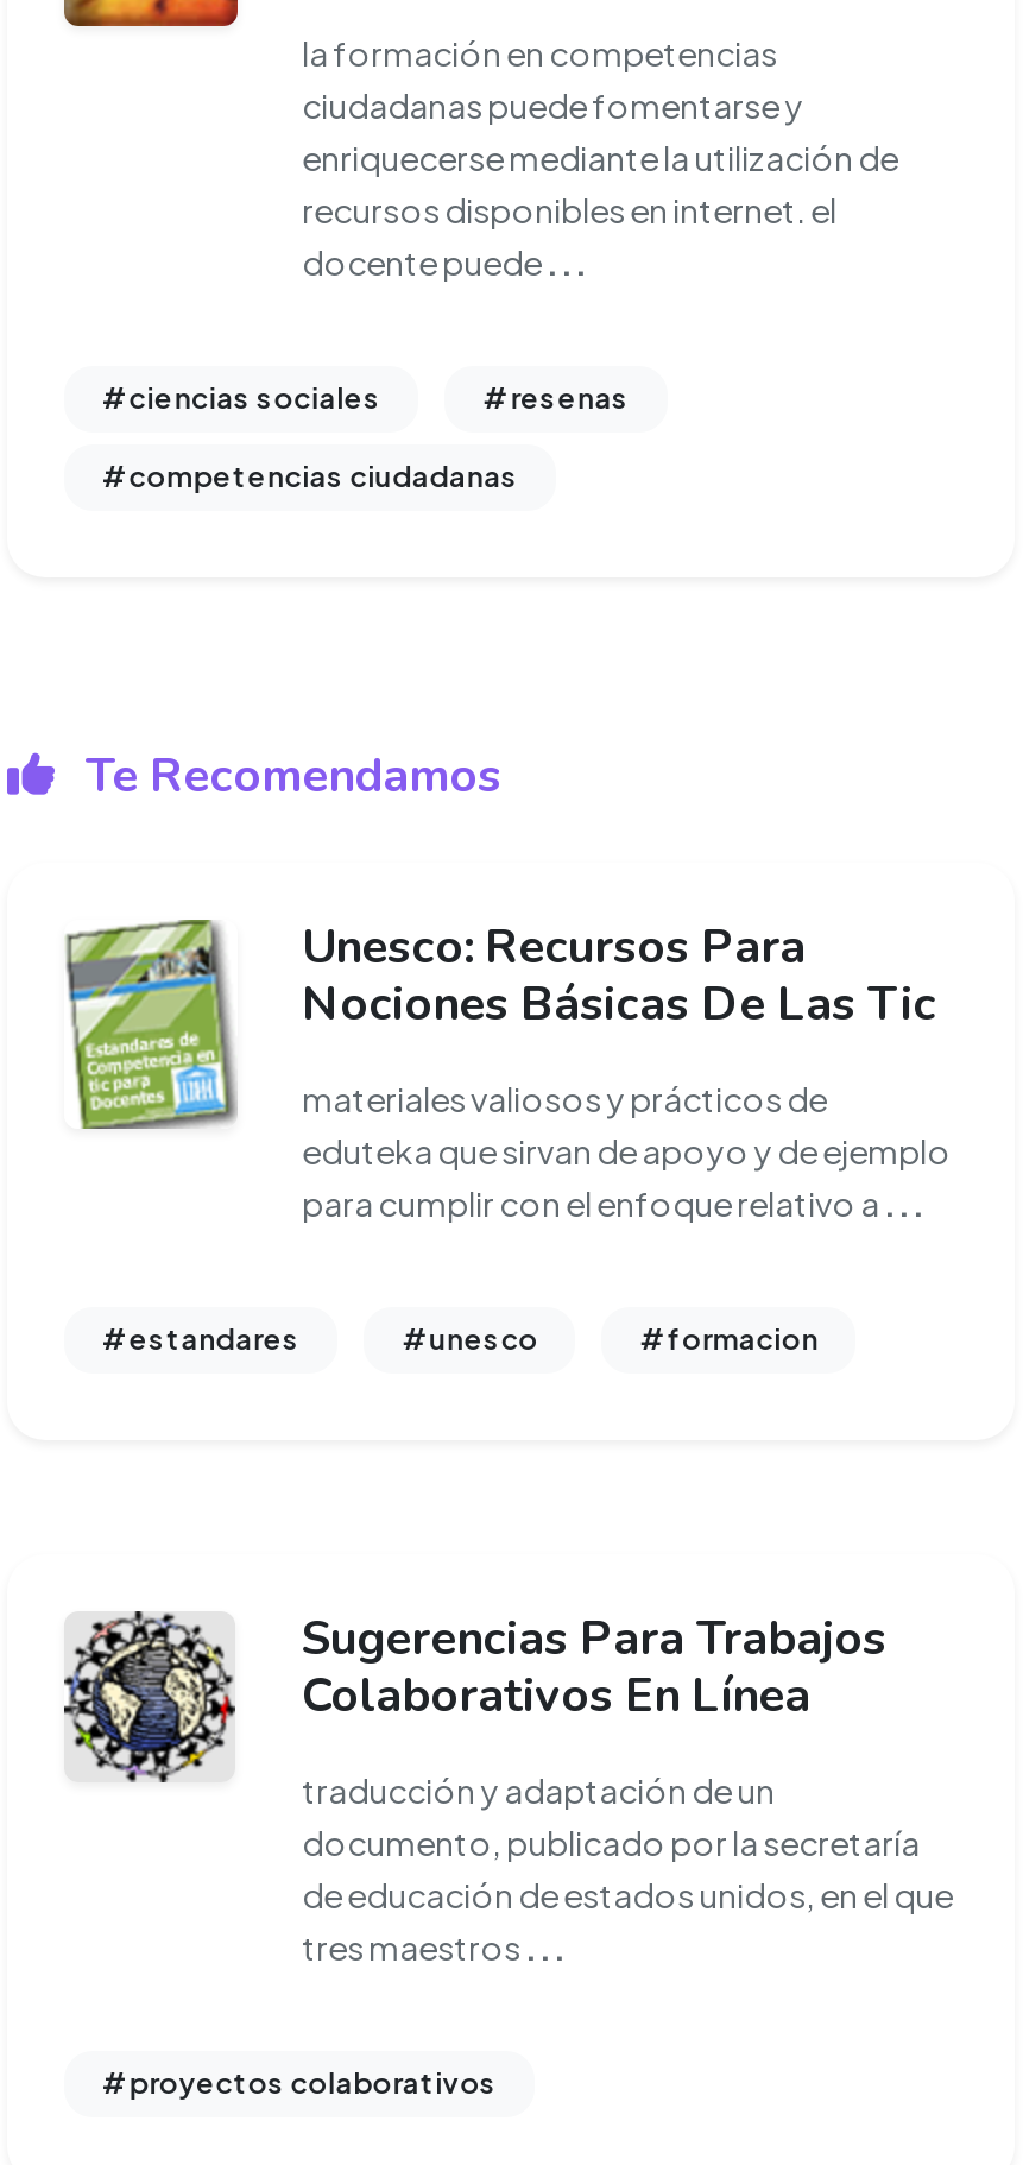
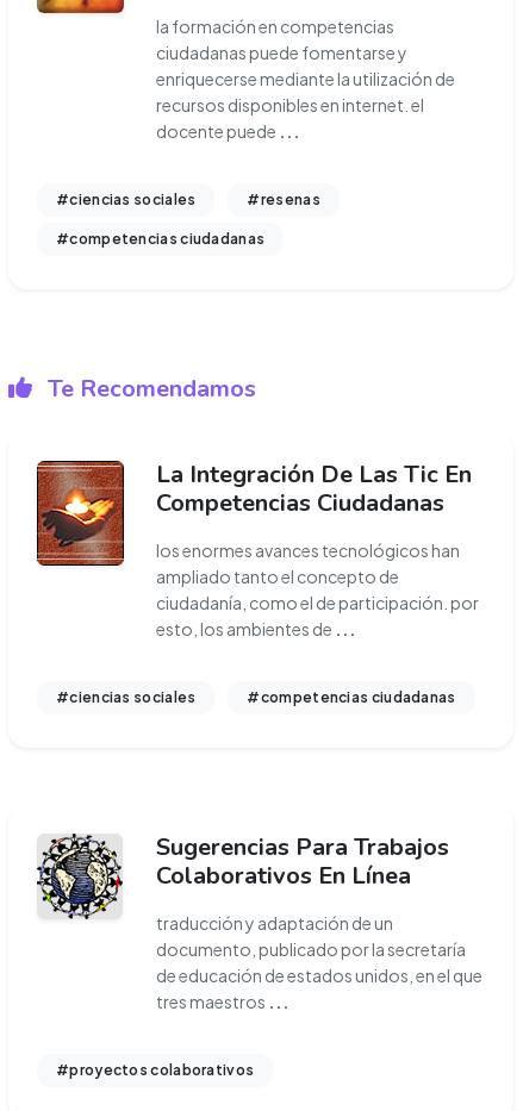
[64,915,936,1131] [image] | Unesco: Recursos Para | Nociones Básicas De Las Tic -> [36,458,472,567] [image] | La Integración De Las Tic En | Competencias Ciudadanas
[302,1077,951,1224] materiales valiosos y prácticos de | eduteka que sirvan de apoyo y de ejemplo | para cumplir con el enfoque relativo a... -> [156,539,479,639] los enormes avances tecnológicos han | ampliado tanto el concepto de | ciudadanía, como el de participación. por | esto, los ambientes de...
[102,1321,818,1357] #estandares | #unesco | #formacion -> [56,688,456,706] #ciencias sociales | #competencias ciudadanas

